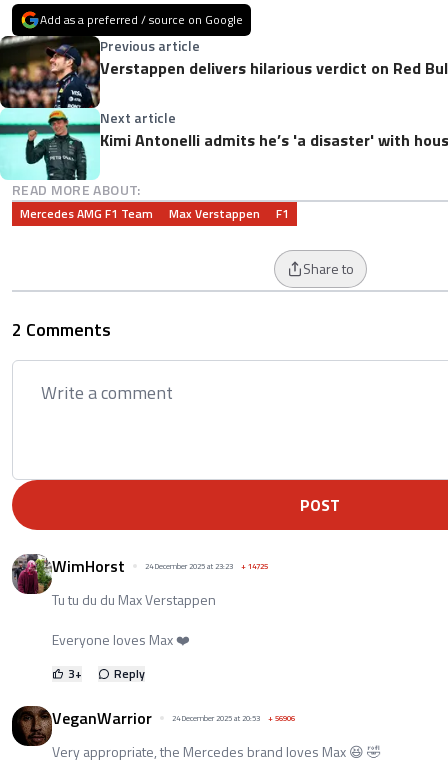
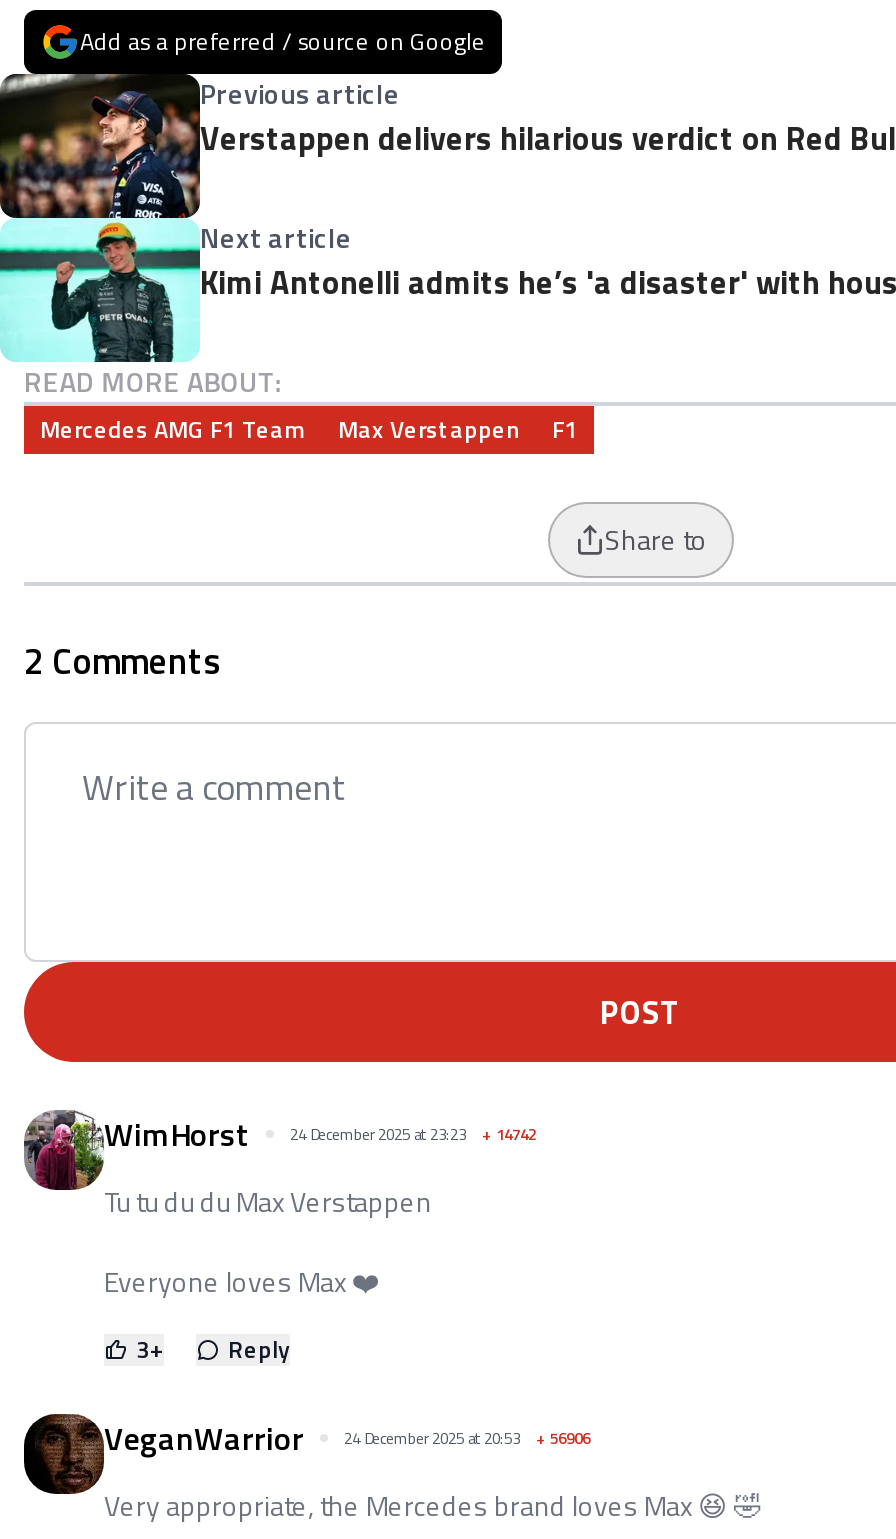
[52,554,268,578] WimHorst 24 December 2025 at 23:23 + 14725 -> [104,1110,536,1158] WimHorst 24 December 2025 at 23:23 + 14742

